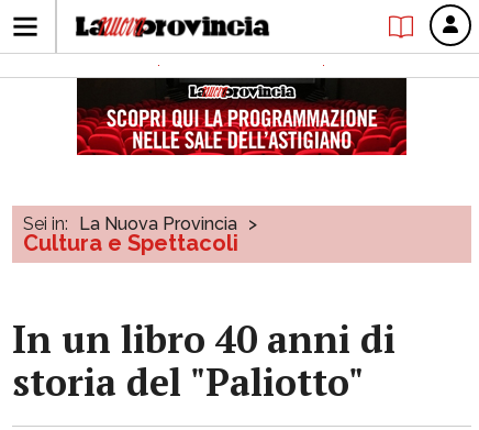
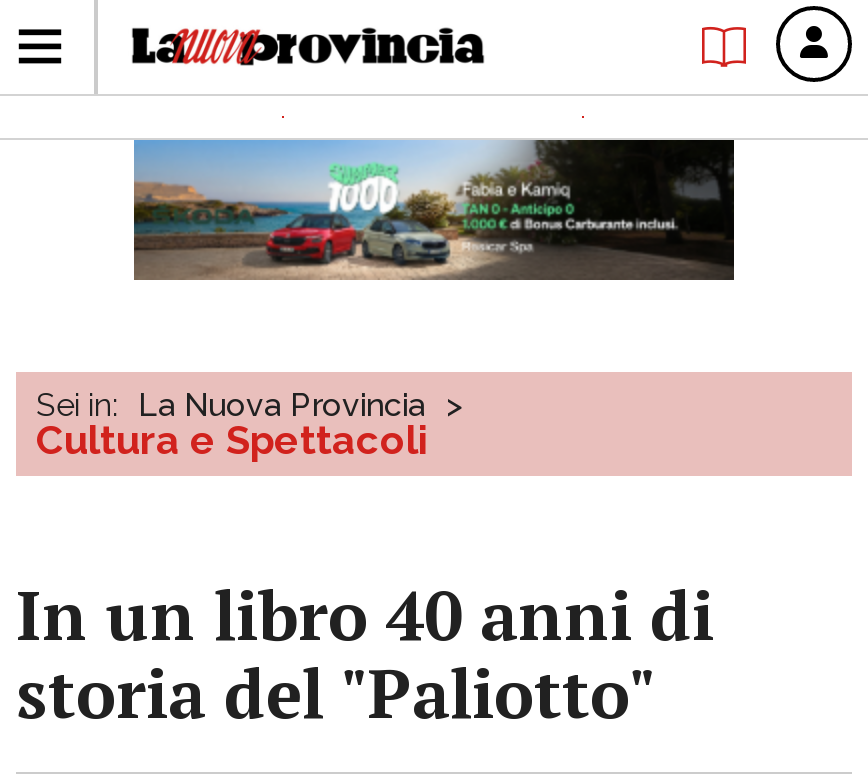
[76,77,408,156] [image] -> [132,138,736,282] [image]

